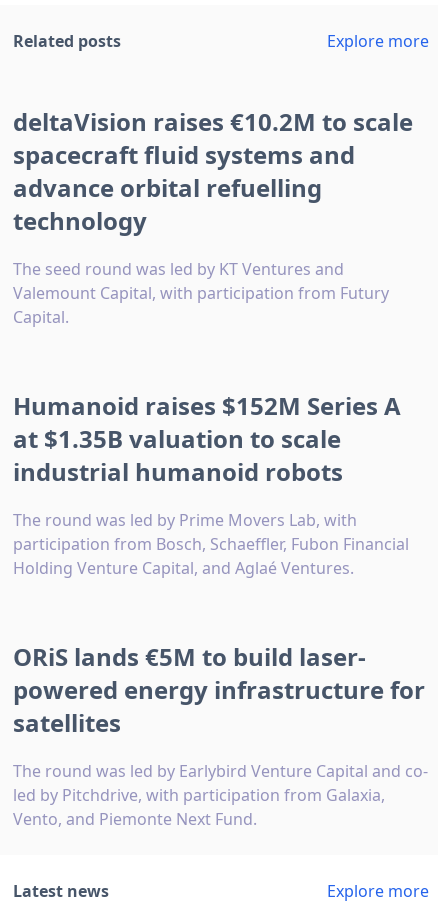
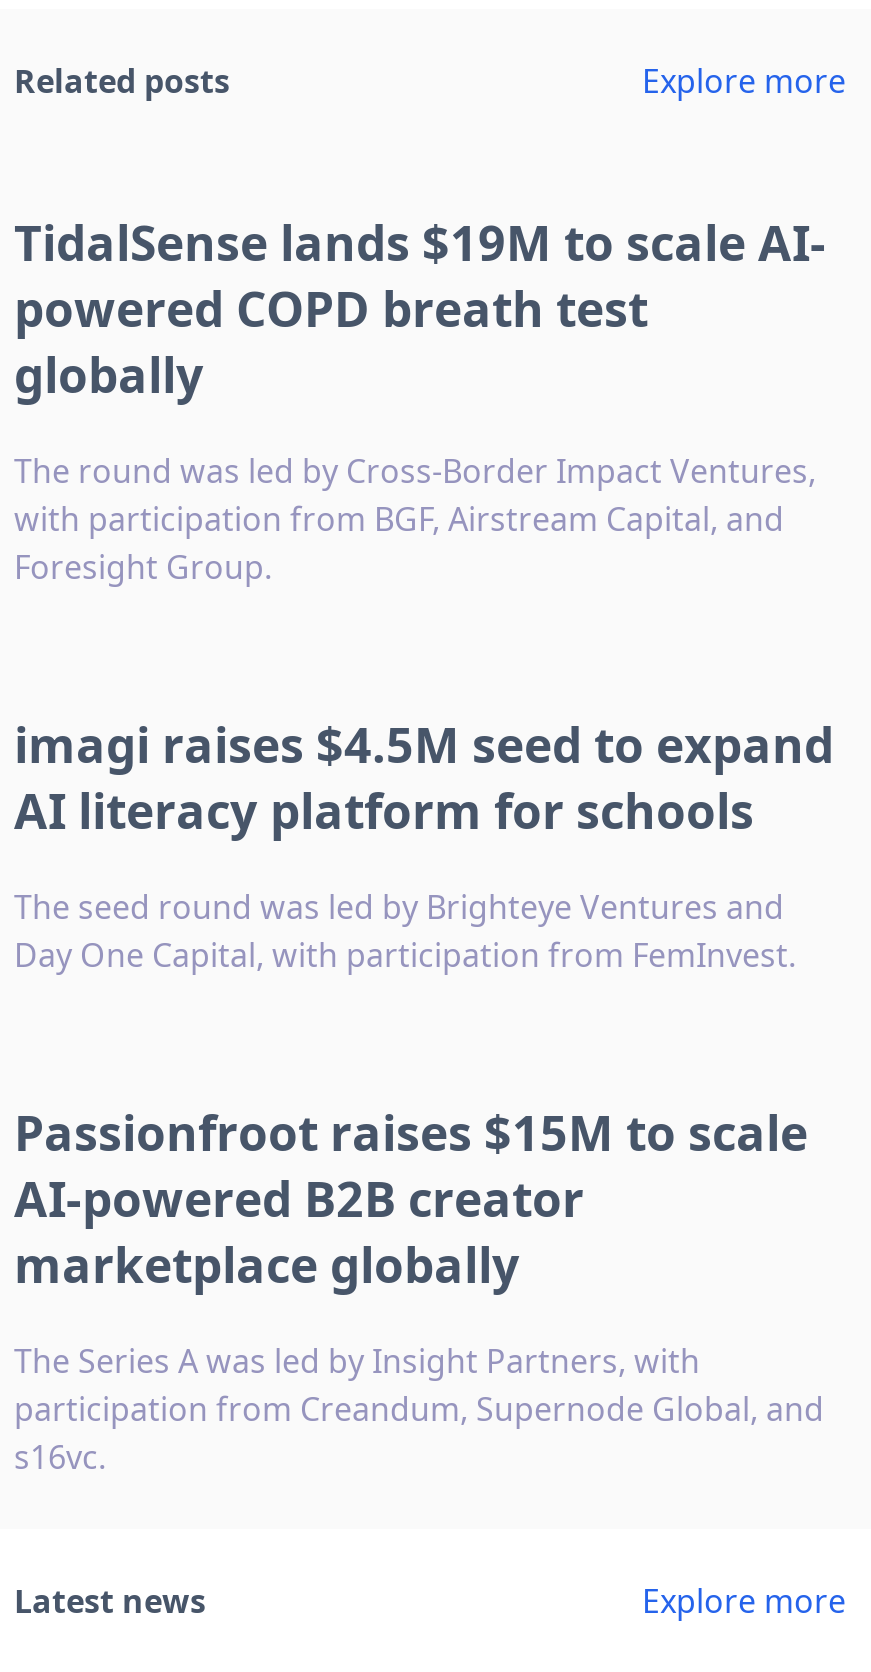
[13,105,413,237] deltaVision raises €10.2M to scale | spacecraft fluid systems and | advance orbital refuelling | technology -> [14,208,826,406] TidalSense lands $19M to scale AI- | powered COPD breath test | globally
[13,258,389,328] The seed round was led by KT Ventures and | Valemount Capital, with participation from Futury | Capital. -> [14,448,816,588] The round was led by Cross-Border Impact Ventures, | with participation from BGF, Airstream Capital, and | Foresight Group.
[13,389,401,488] Humanoid raises $152M Series A | at $1.35B valuation to scale | industrial humanoid robots -> [14,710,834,842] imagi raises $4.5M seed to expand | AI literacy platform for schools
[13,509,409,579] The round was led by Prime Movers Lab, with | participation from Bosch, Schaeffler, Fubon Financial | Holding Venture Capital, and Aglaé Ventures. -> [14,884,796,976] The seed round was led by Brighteye Ventures and | Day One Capital, with participation from FemInvest.
[13,640,425,739] ORiS lands €5M to build laser- | powered energy infrastructure for | satellites -> [14,1098,808,1296] Passionfroot raises $15M to scale | AI-powered B2B creator | marketplace globally
[13,760,428,830] The round was led by Earlybird Venture Capital and co- | led by Pitchdrive, with participation from Galaxia, | Vento, and Piemonte Next Fund. -> [14,1338,824,1478] The Series A was led by Insight Partners, with | participation from Creandum, Supernode Global, and | s16vc.

